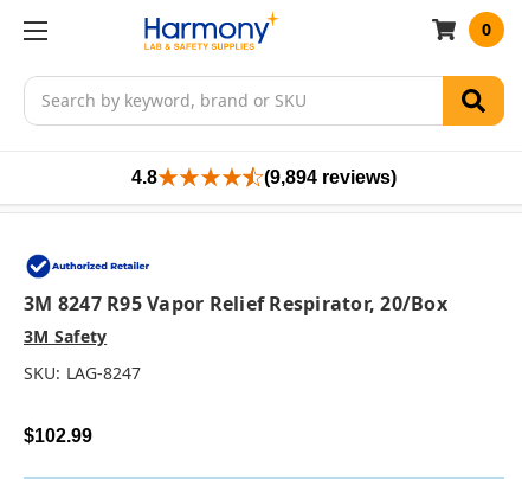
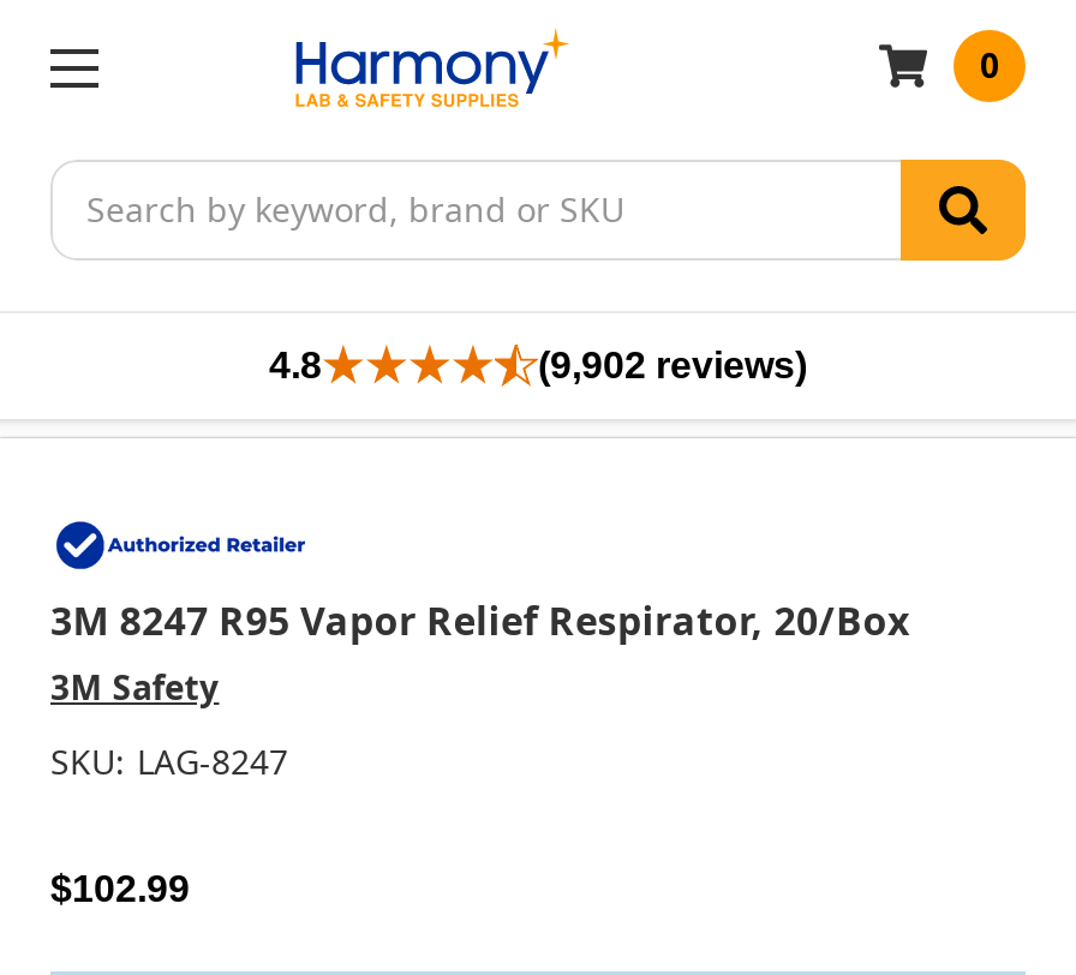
[264,167,397,187] (9,894 reviews) -> [538,345,807,385] (9,902 reviews)

